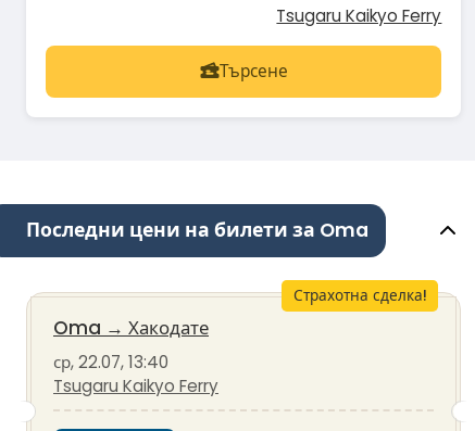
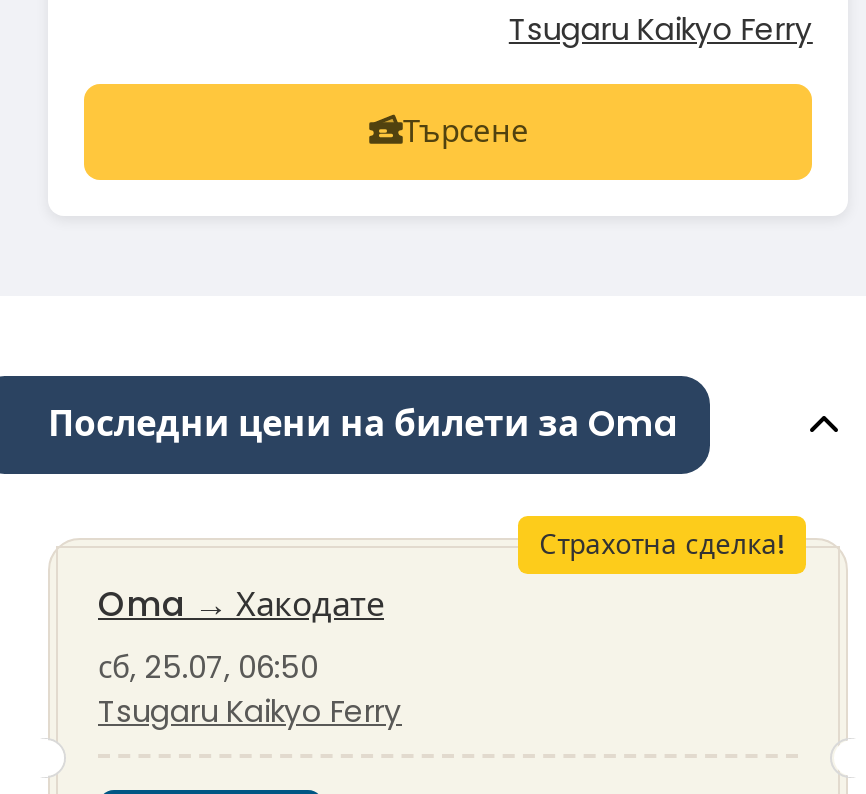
[53,350,168,373] ср, 22.07, 13:40 -> [98,645,318,687] сб, 25.07, 06:50

